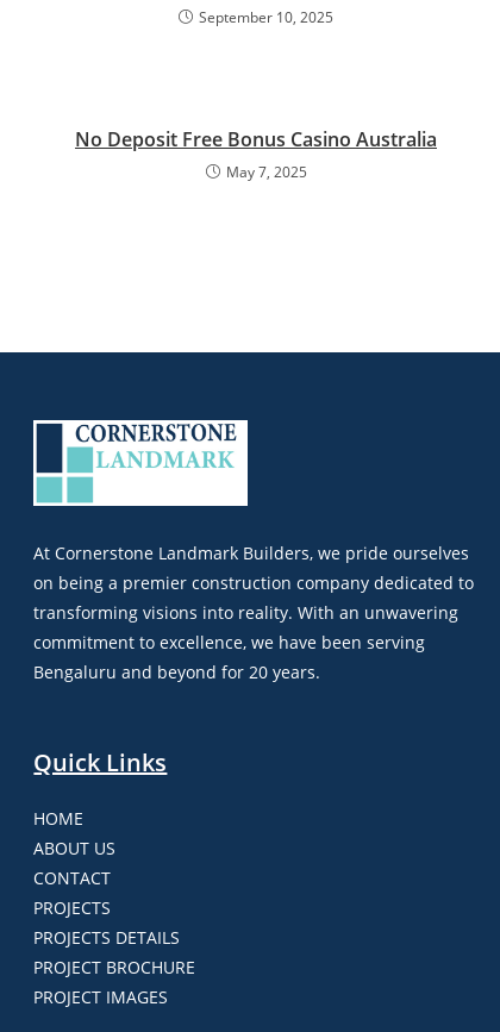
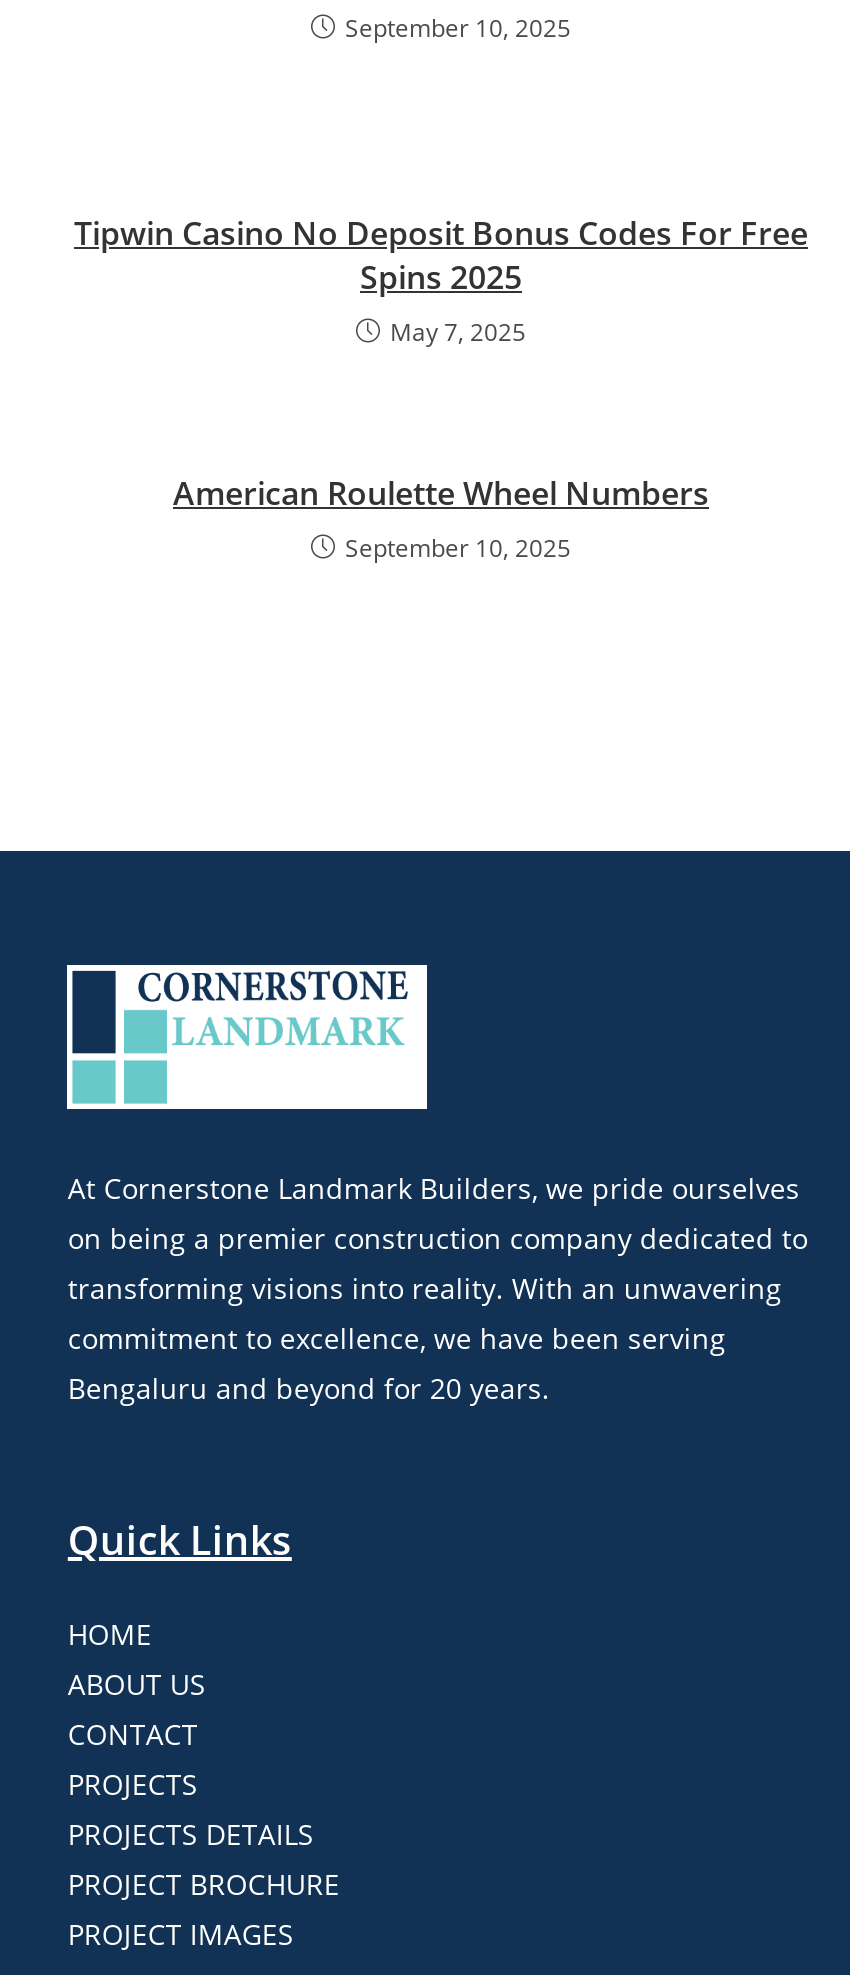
[75,126,437,152] No Deposit Free Bonus Casino Australia -> [74,210,808,298] Tipwin Casino No Deposit Bonus Codes For Free | Spins 2025
none -> [173,470,709,564] American Roulette Wheel Numbers | September 10, 2025

